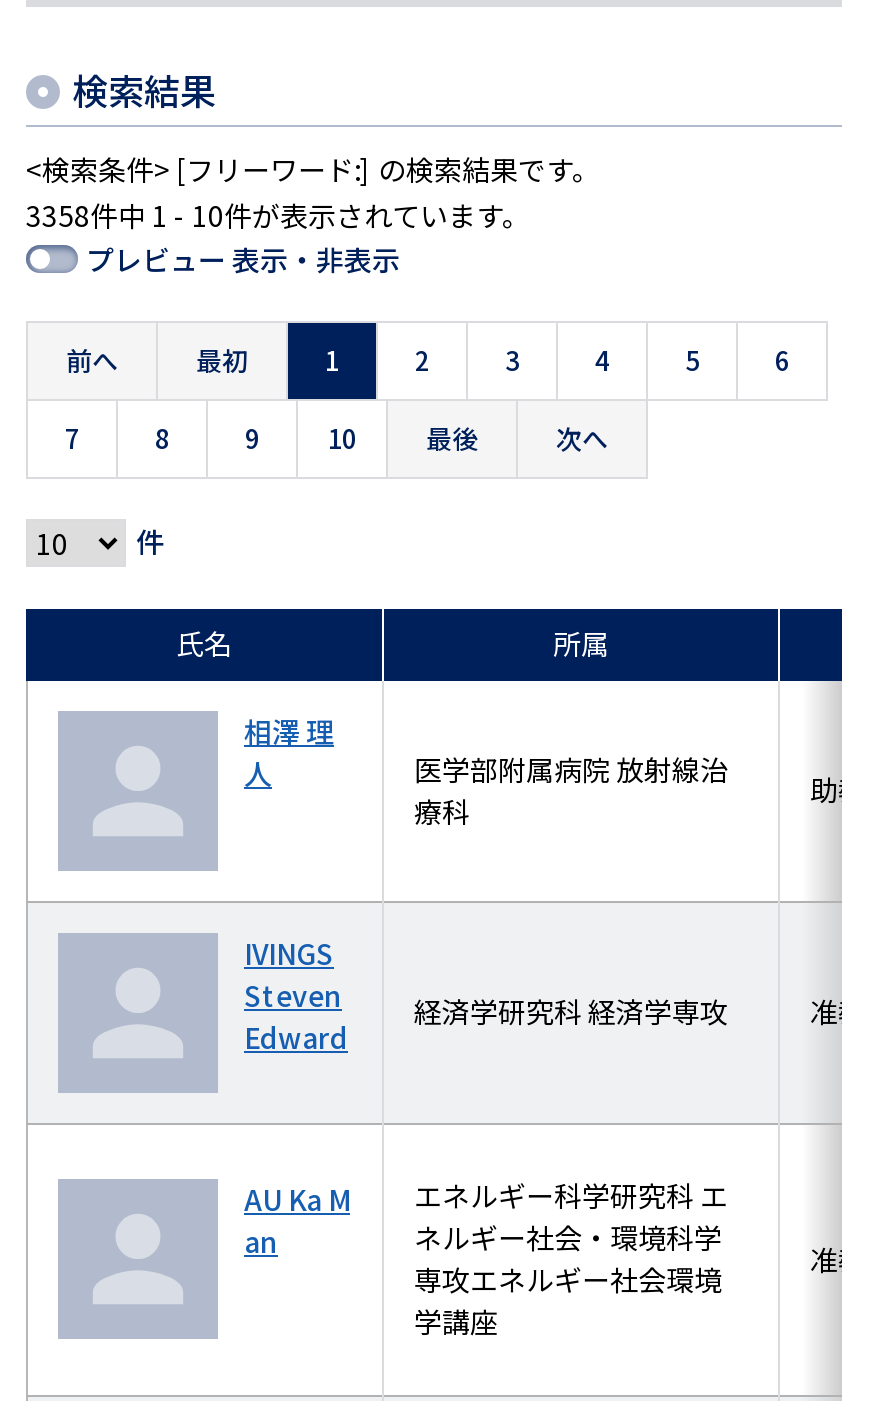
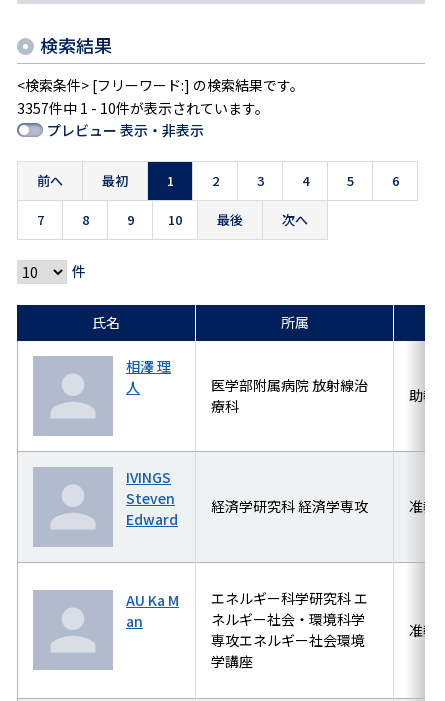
[26,195,530,235] 3358件中 1 - 10件が表示されています。 -> [17,98,269,118] 3357件中 1 - 10件が表示されています。

